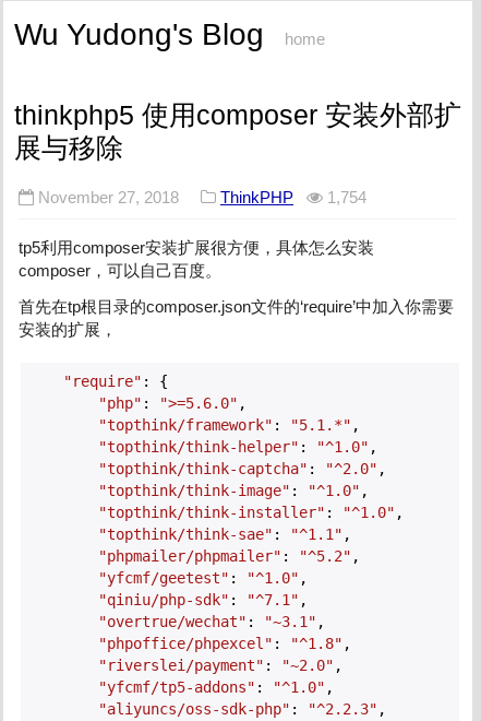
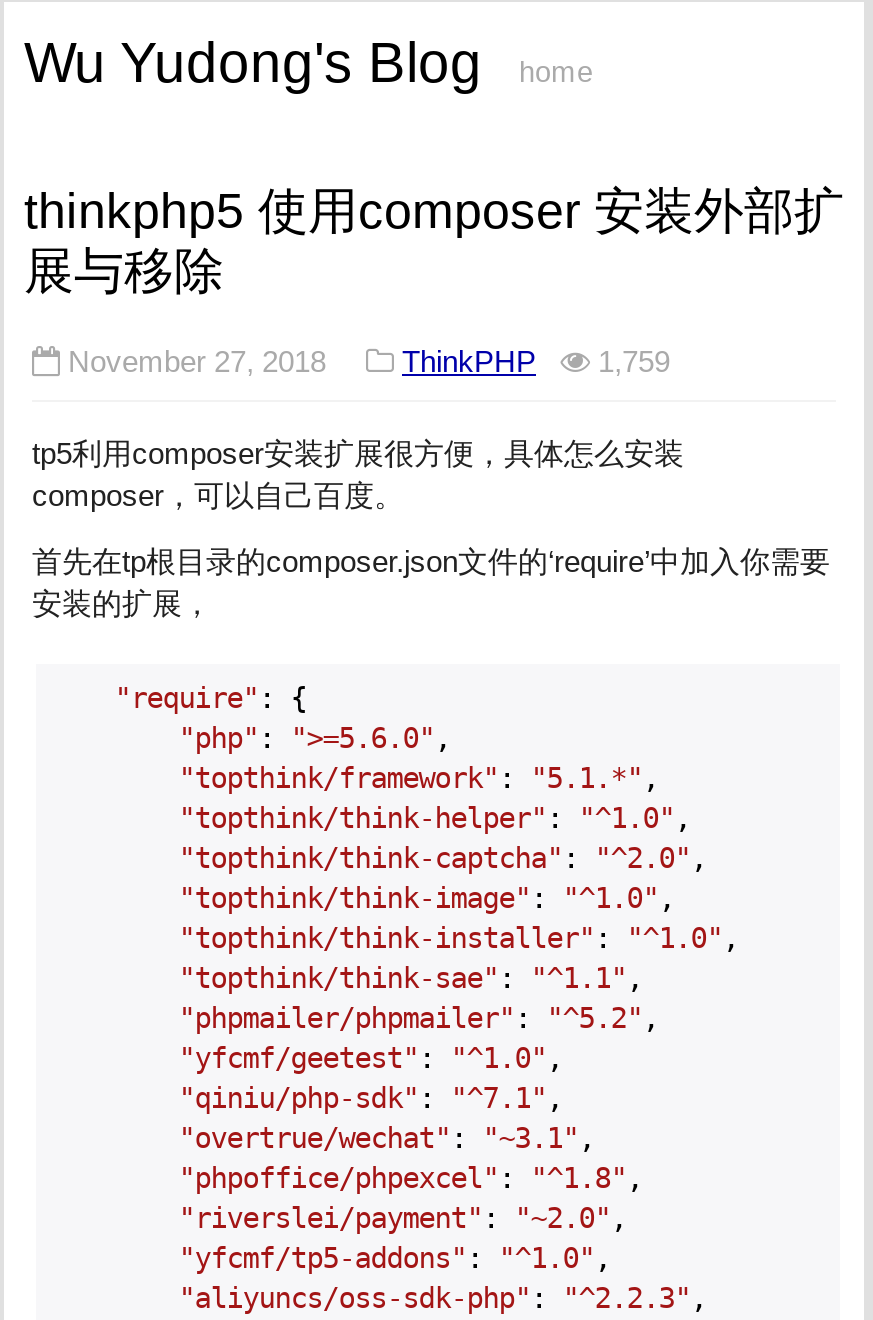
[34,188,380,207] November 27, 2018 ThinkPHP 1,754 -> [60,344,694,378] November 27, 2018 ThinkPHP 1,759

